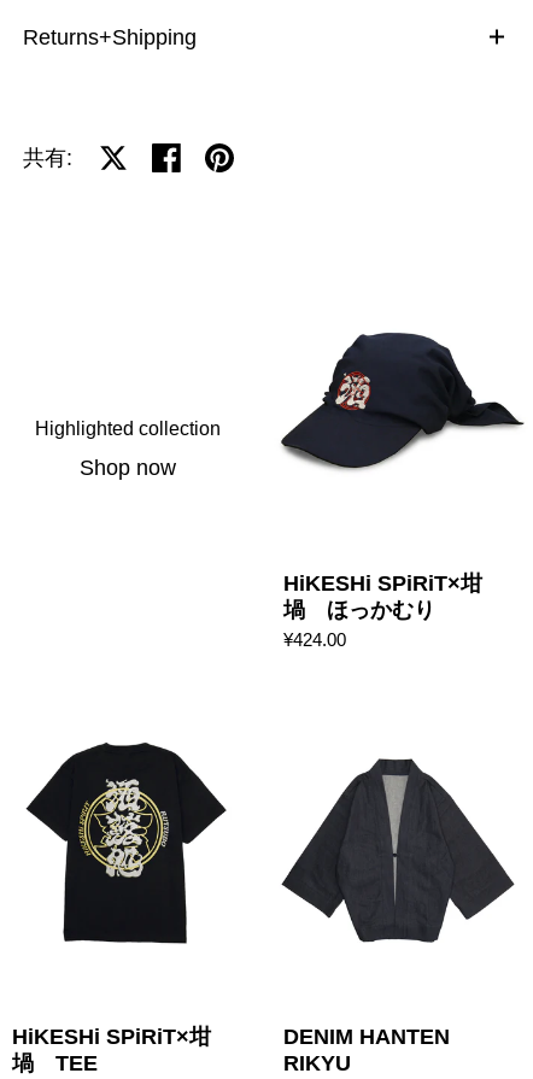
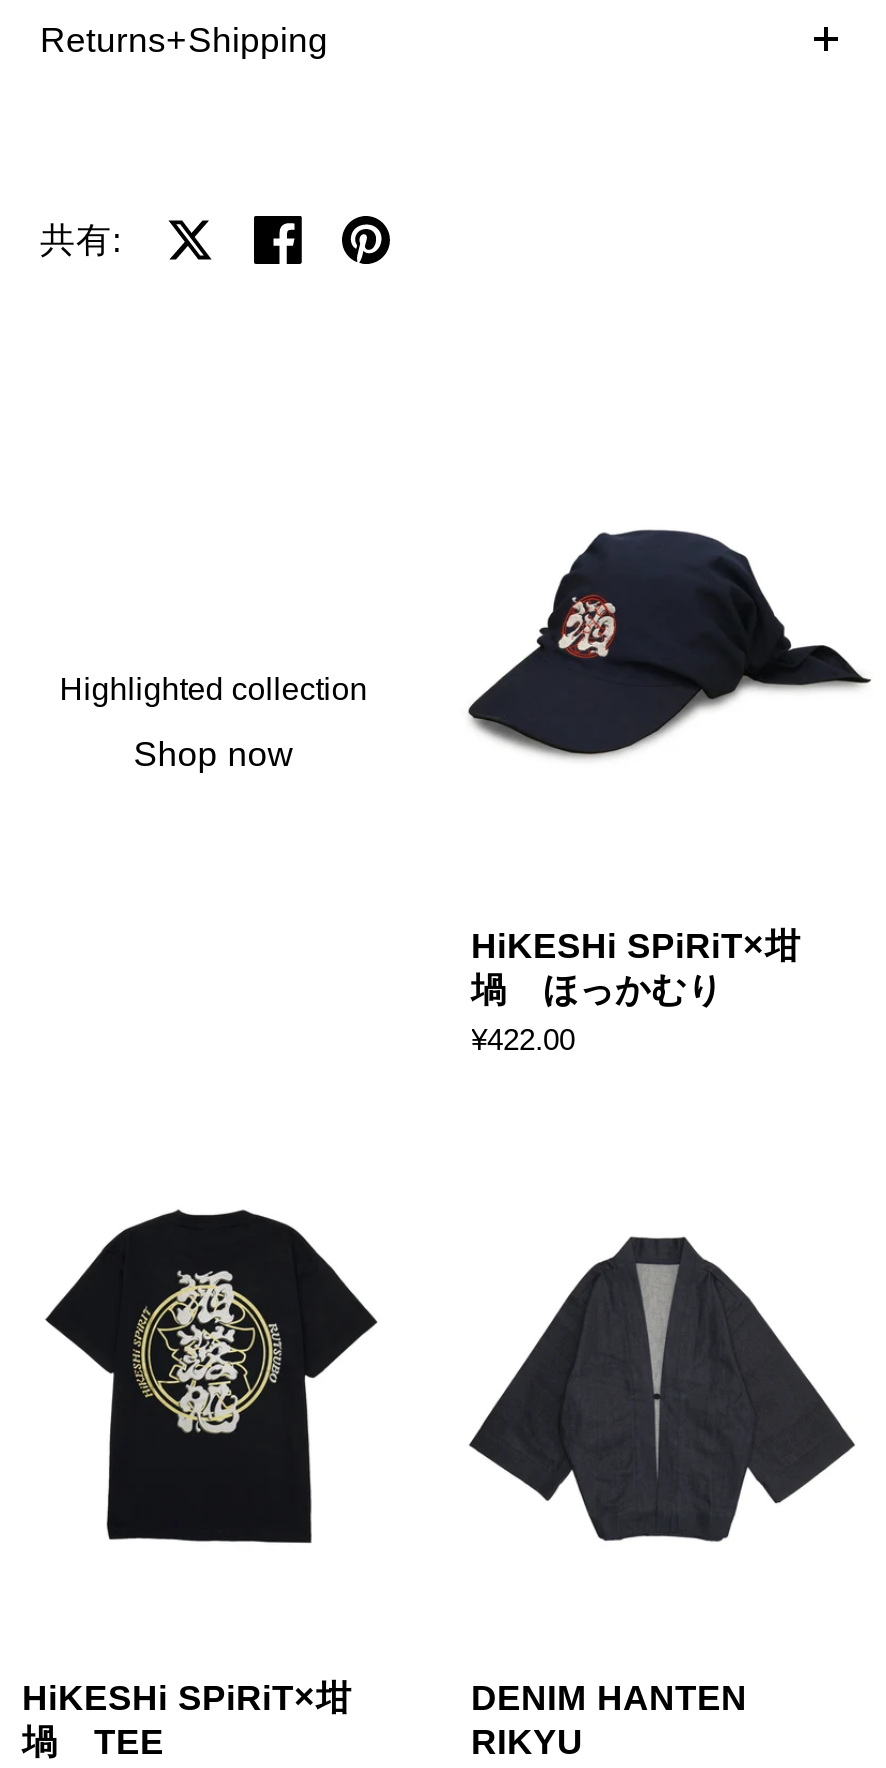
[283,629,345,649] ¥424.00 -> [471,1021,575,1055] ¥422.00

